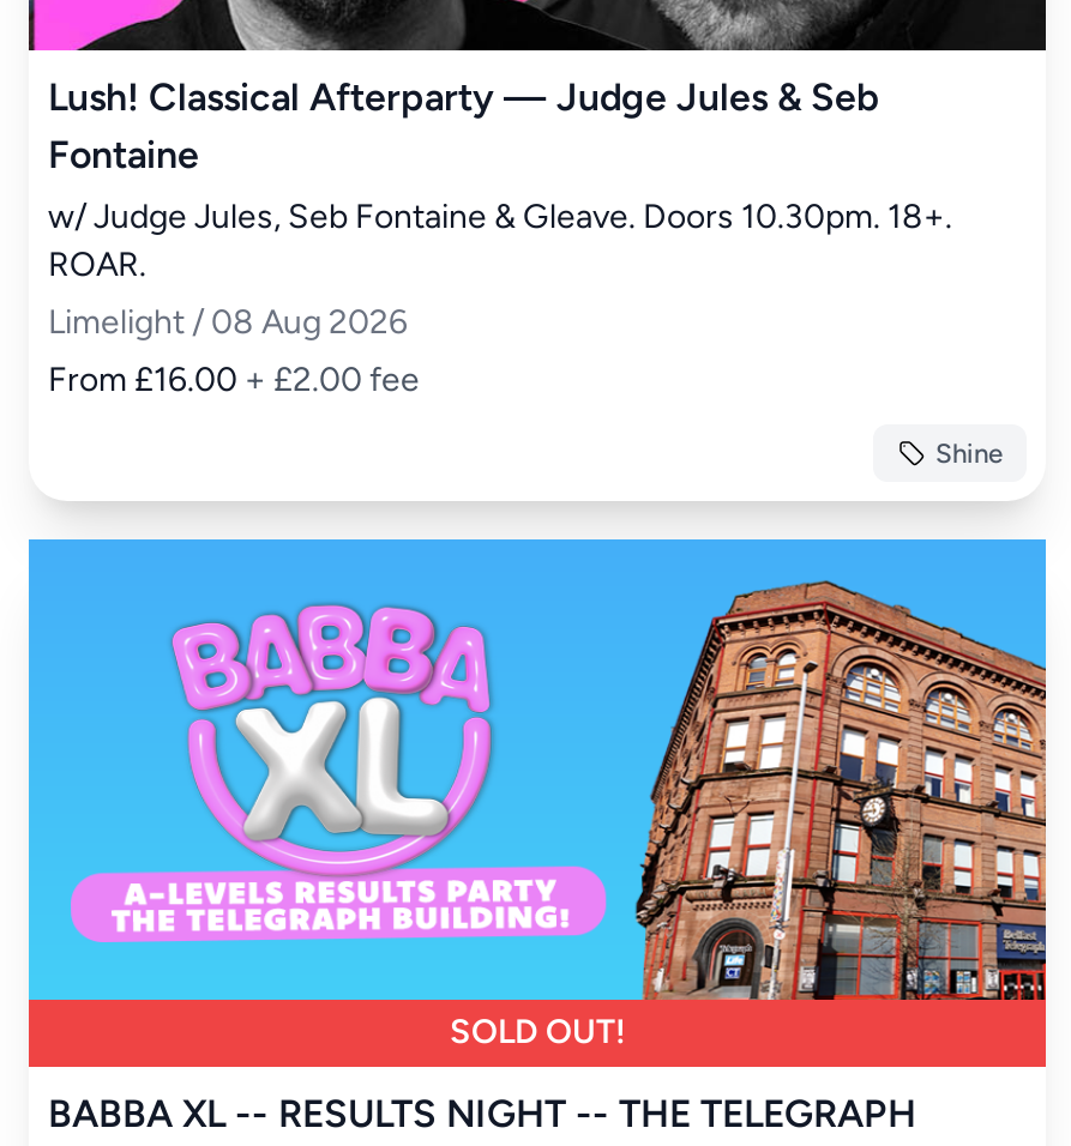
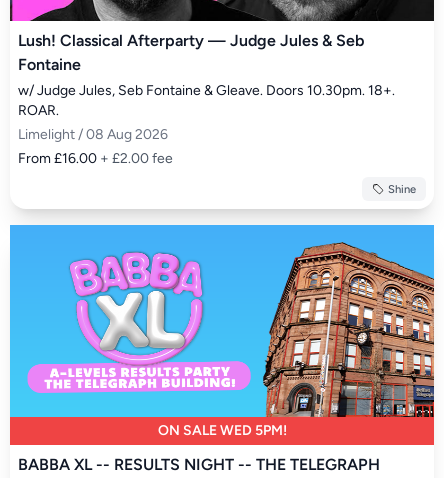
[450,1012,625,1052] SOLD OUT! -> [157,422,286,439] ON SALE WED 5PM!

